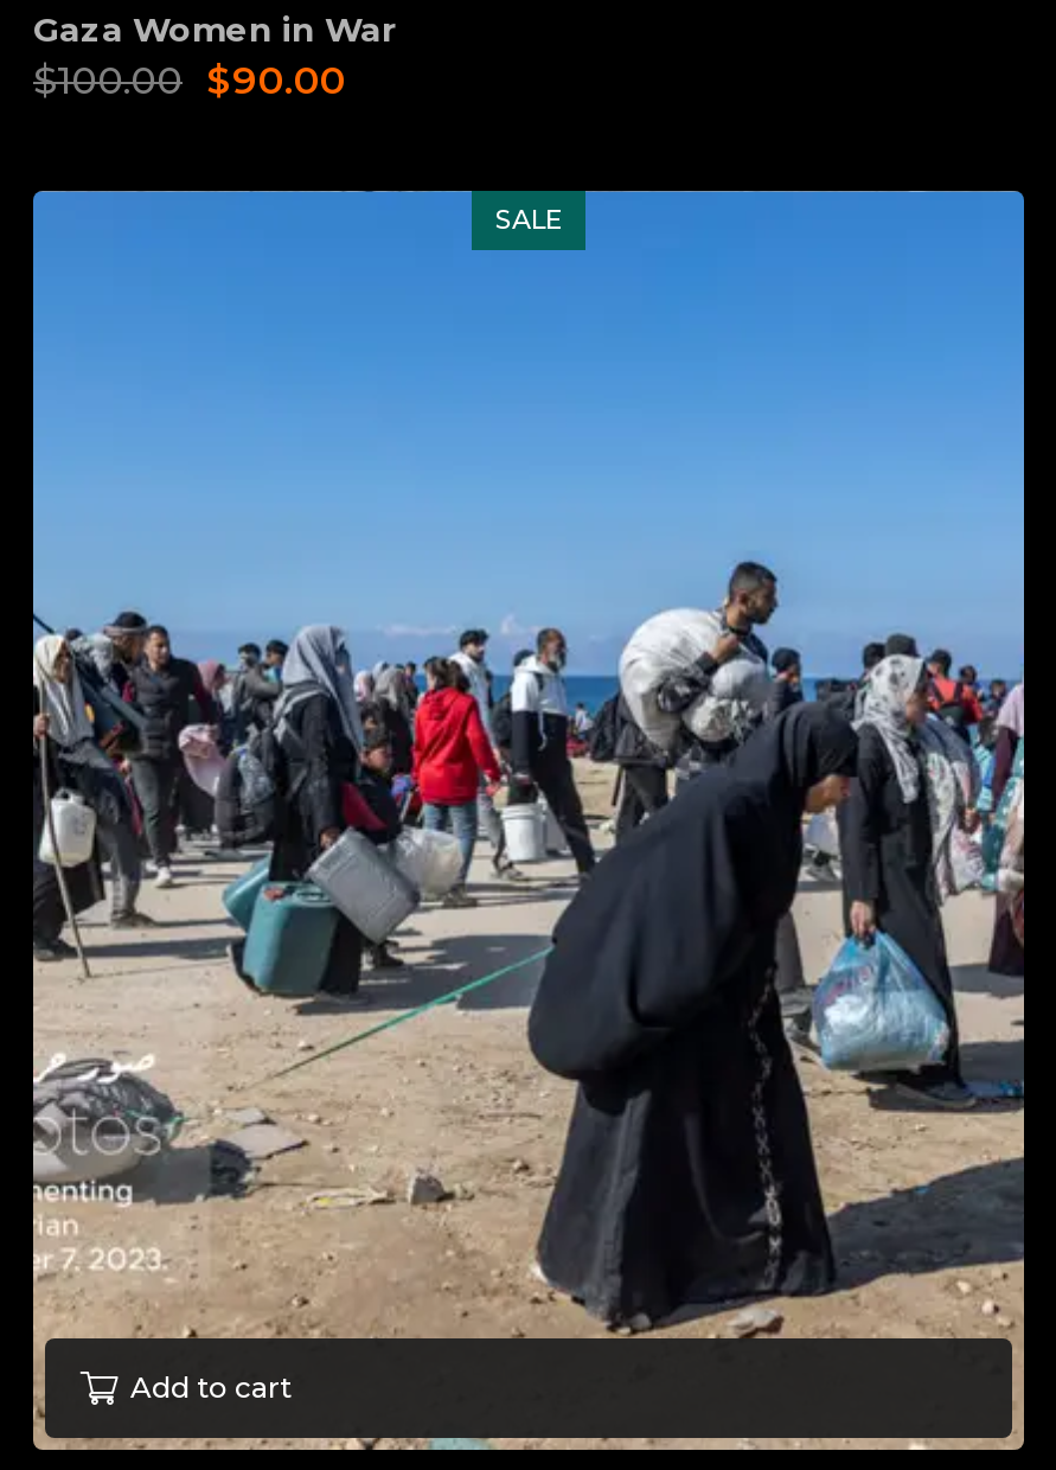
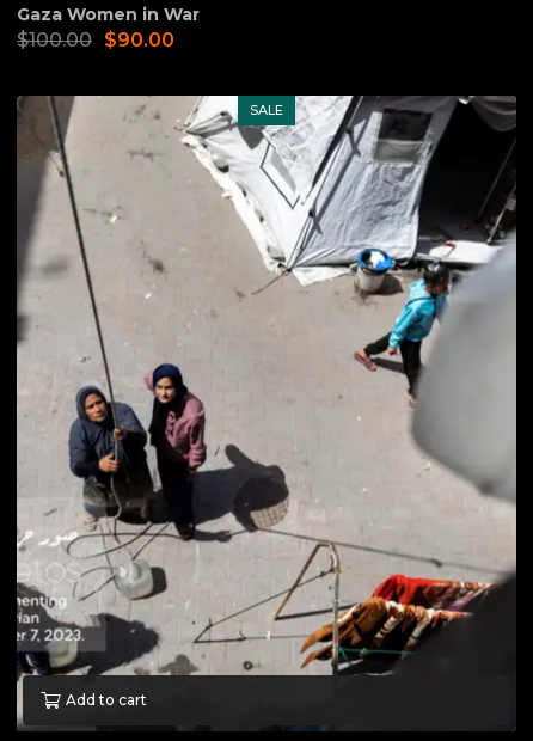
[31,190,1026,1453] [image] -> [16,94,517,730] [image]

